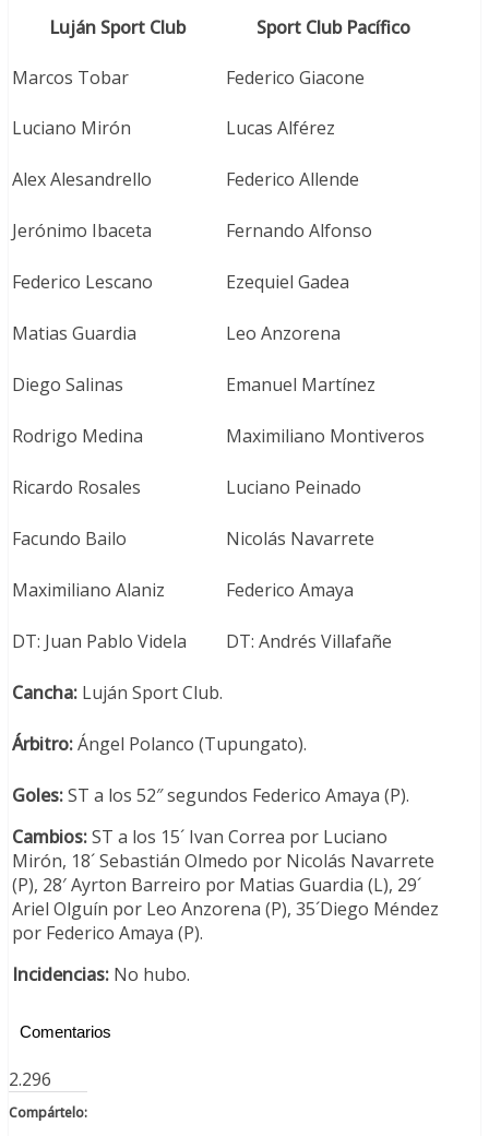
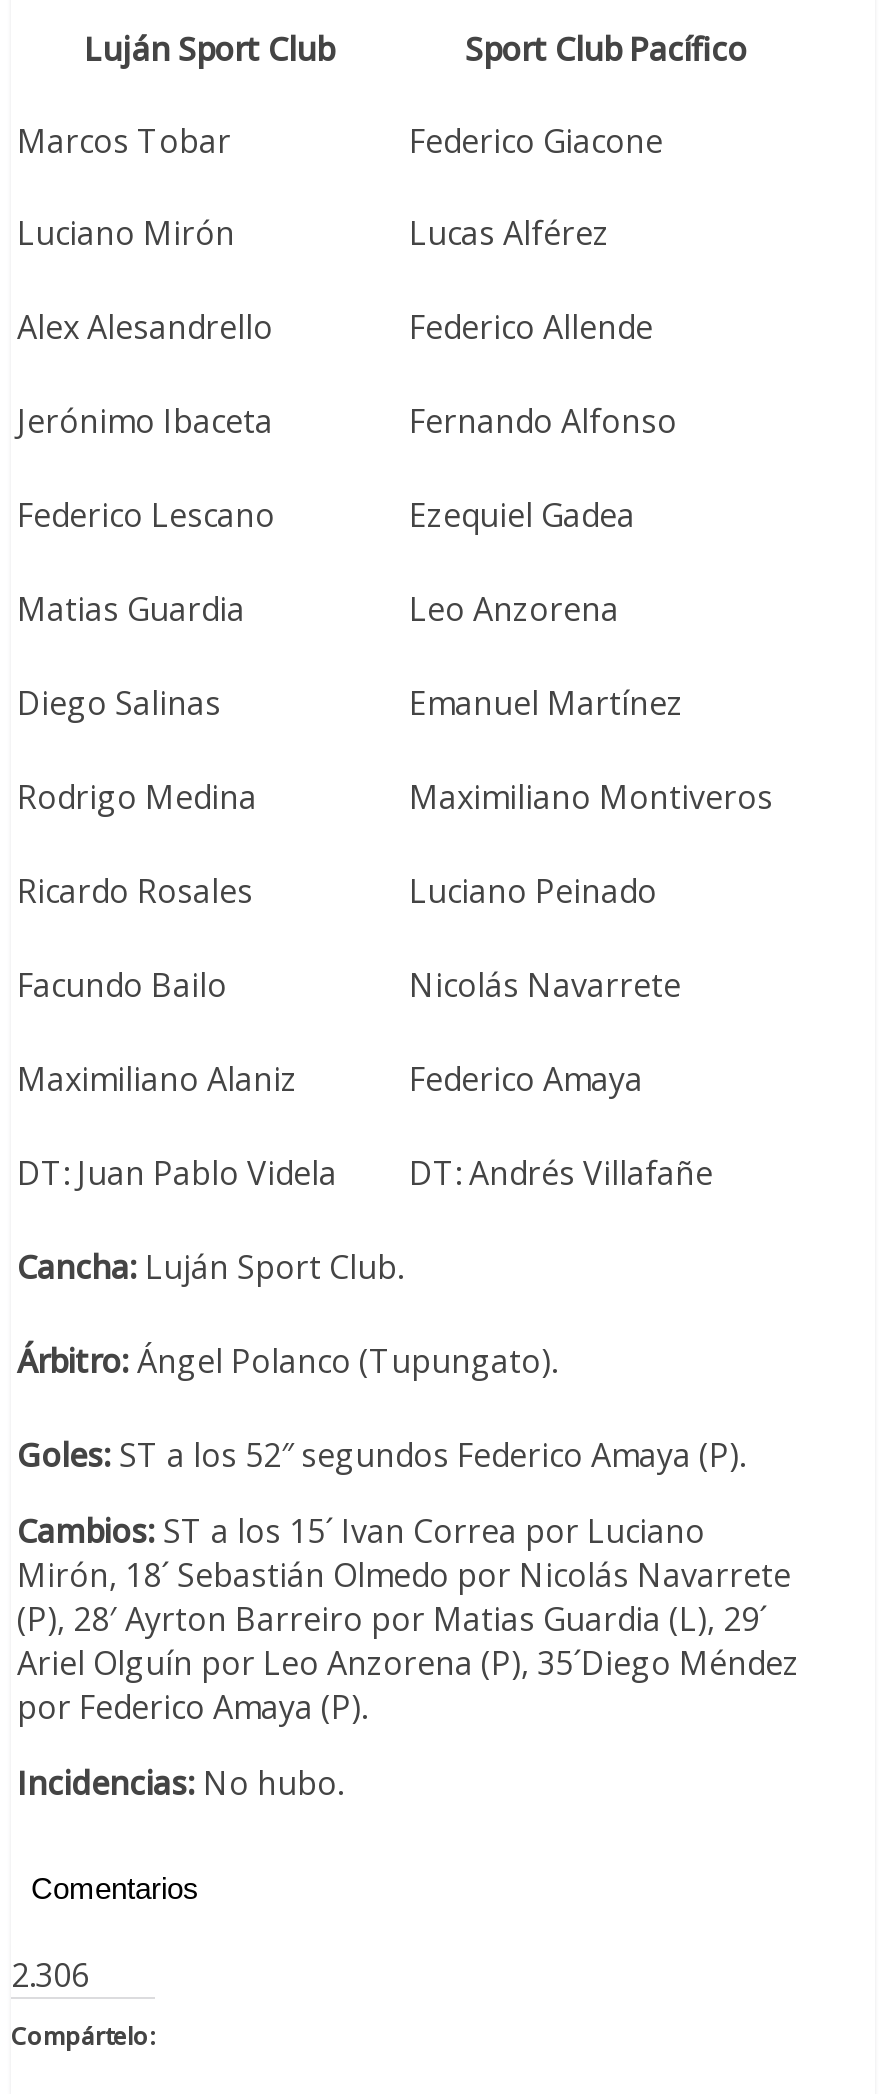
[9,1067,51,1091] 2.296 -> [11,1953,89,1997] 2.306

